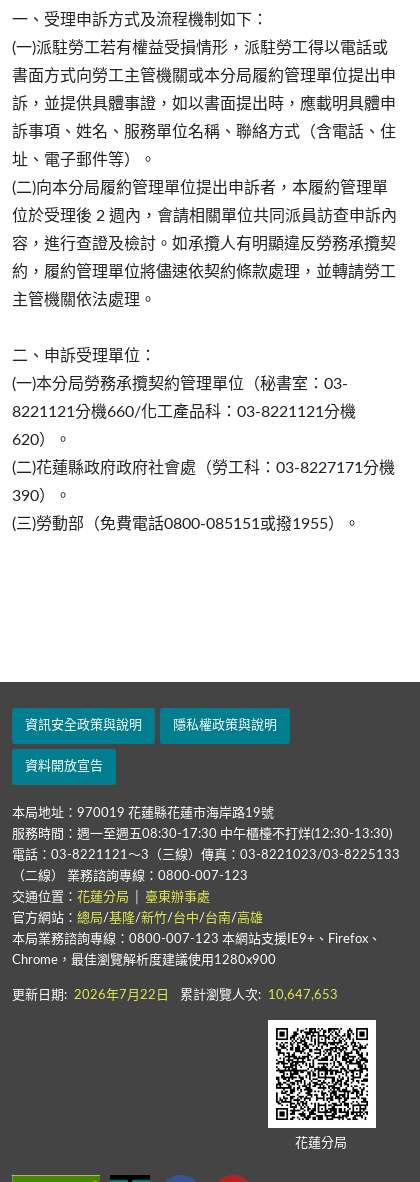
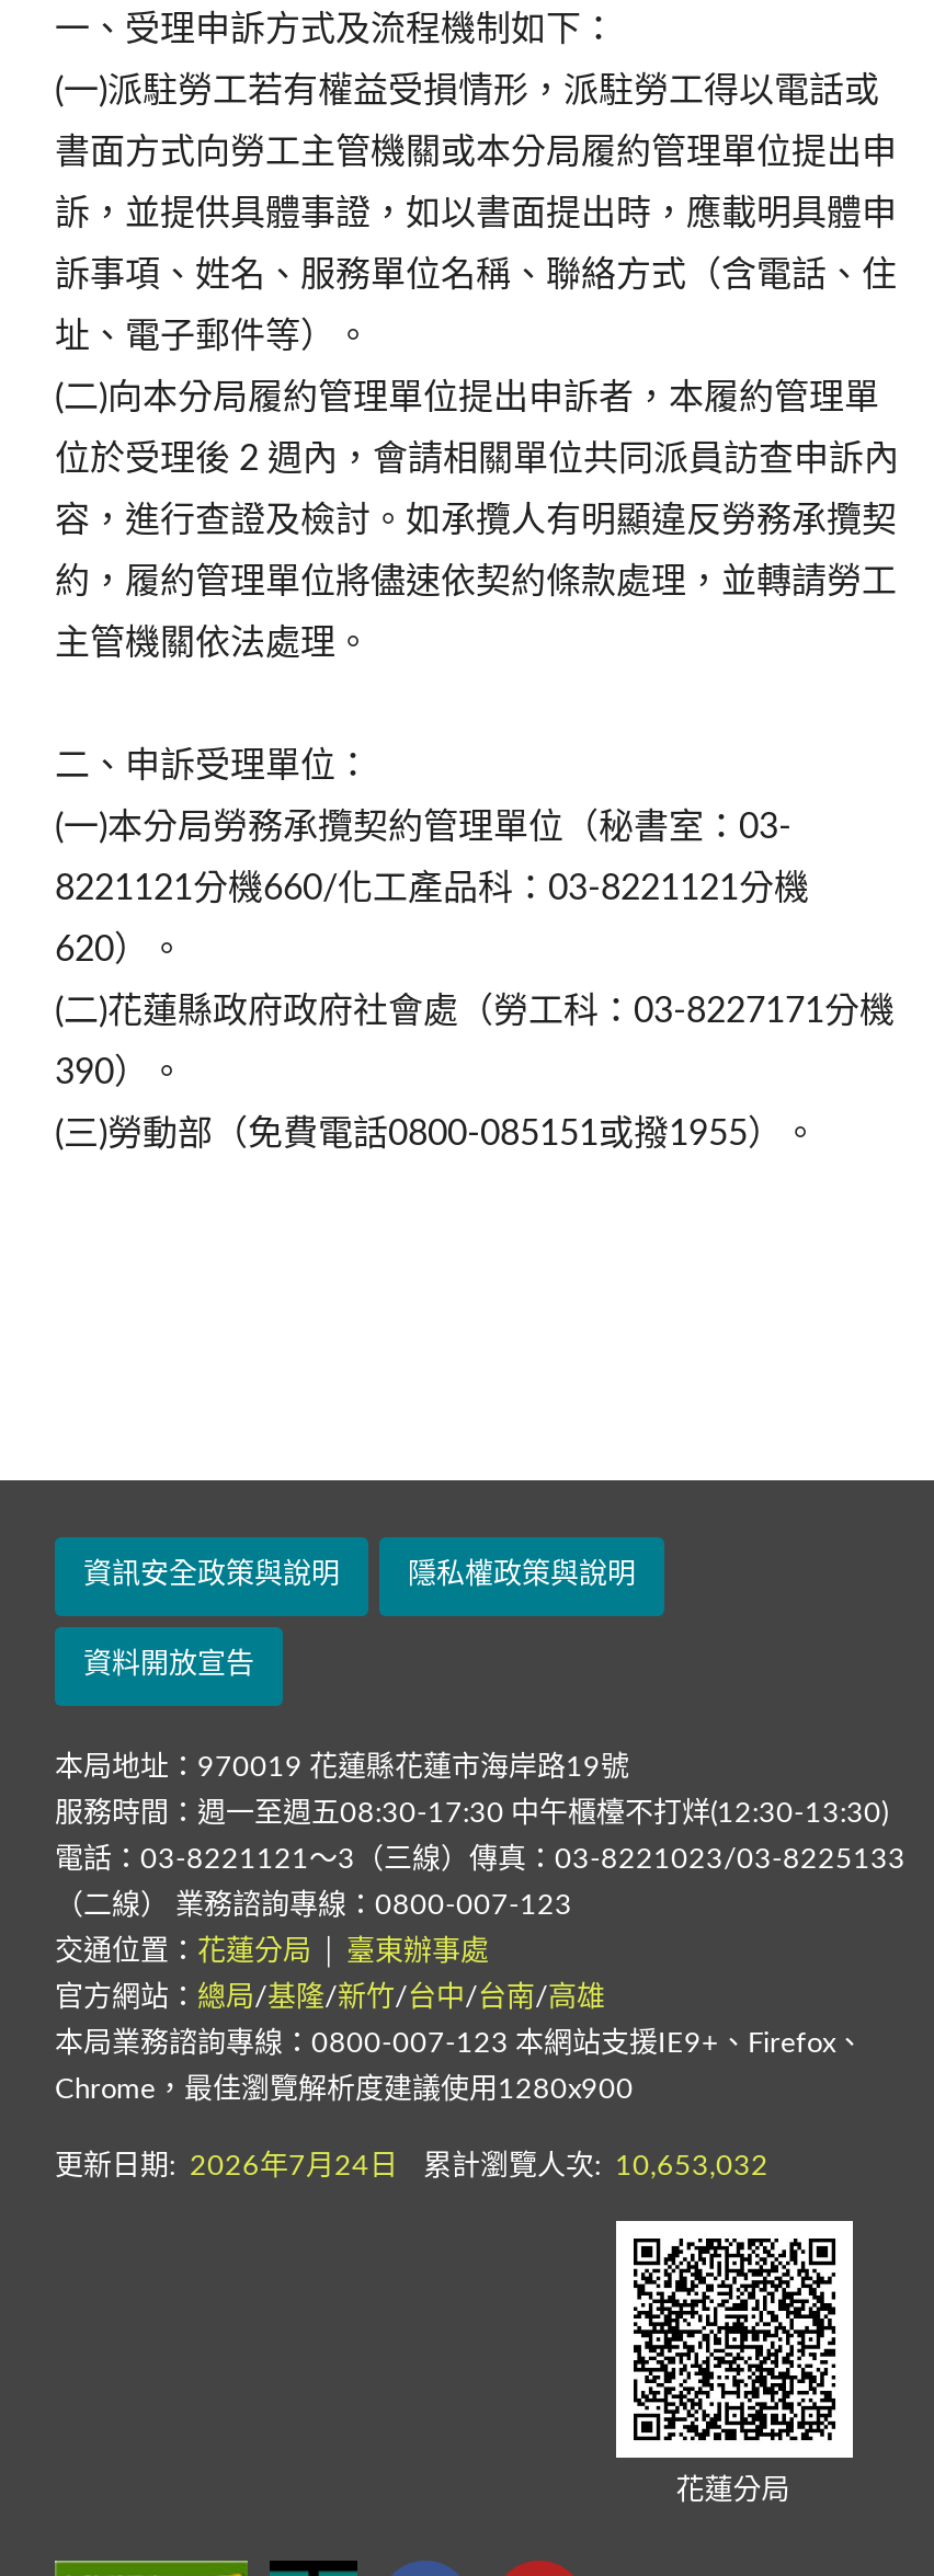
[12,989,168,1002] 更新日期: 2026年7月22日 -> [55,2153,398,2181] 更新日期: 2026年7月24日
[180,989,337,1002] 累計瀏覽人次: 10,647,653 -> [423,2153,768,2181] 累計瀏覽人次: 10,653,032

